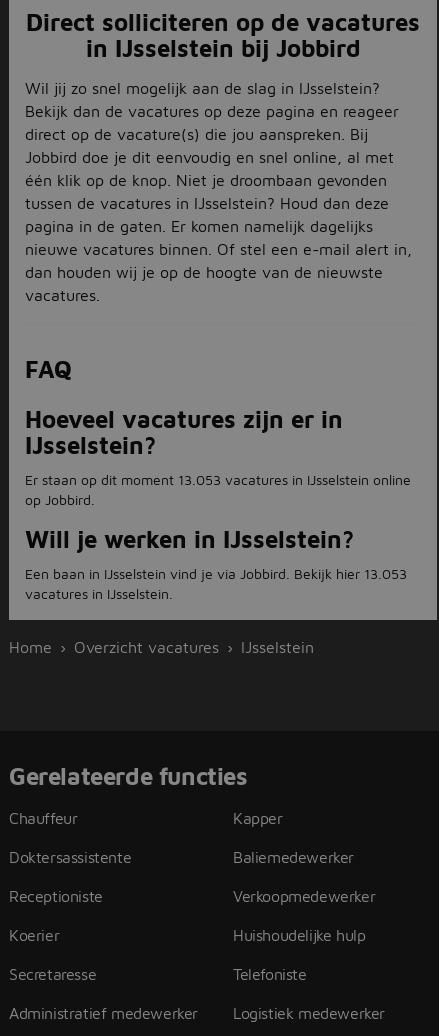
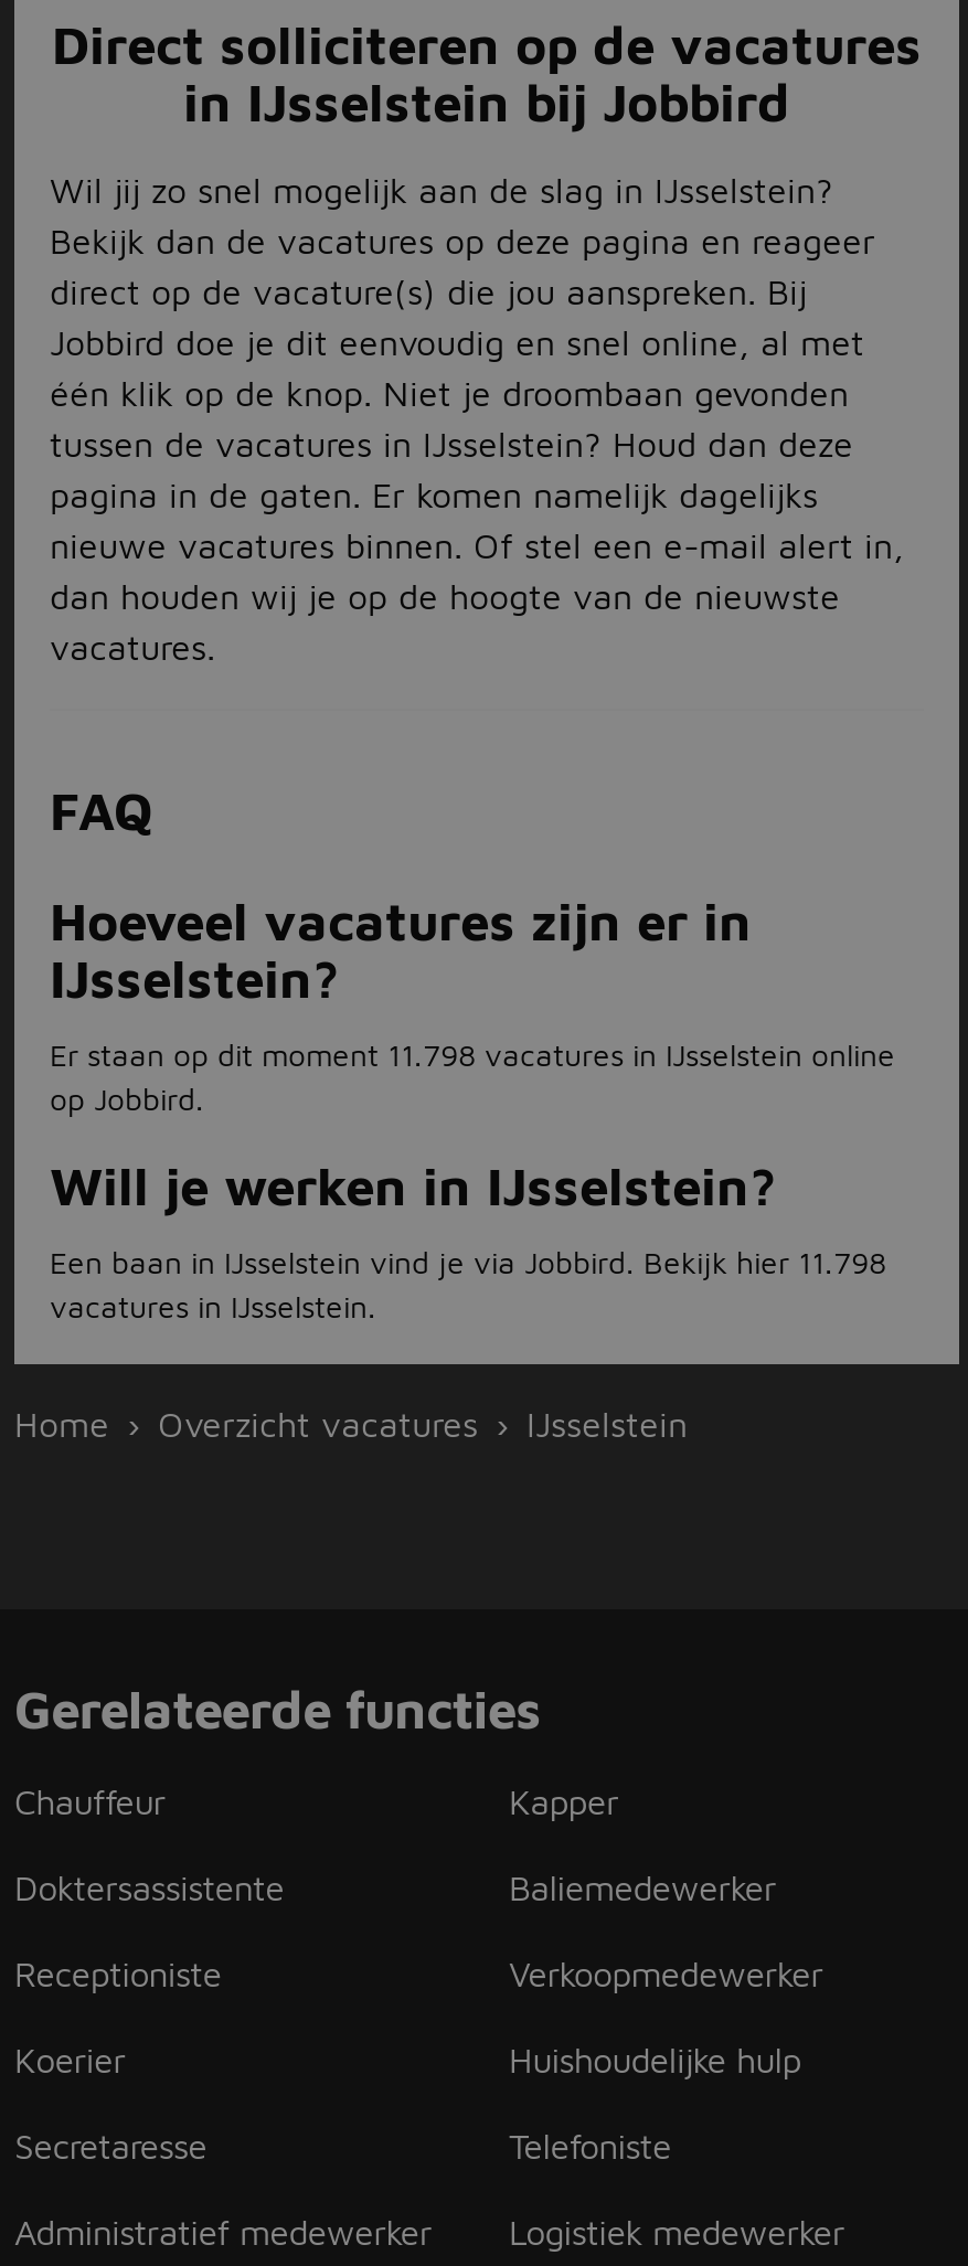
[25,471,411,488] Er staan op dit moment 13.053 vacatures in IJsselstein online -> [50,1035,895,1073] Er staan op dit moment 11.798 vacatures in IJsselstein online
[25,565,407,582] Een baan in IJsselstein vind je via Jobbird. Bekijk hier 13.053 -> [50,1243,886,1280] Een baan in IJsselstein vind je via Jobbird. Bekijk hier 11.798

